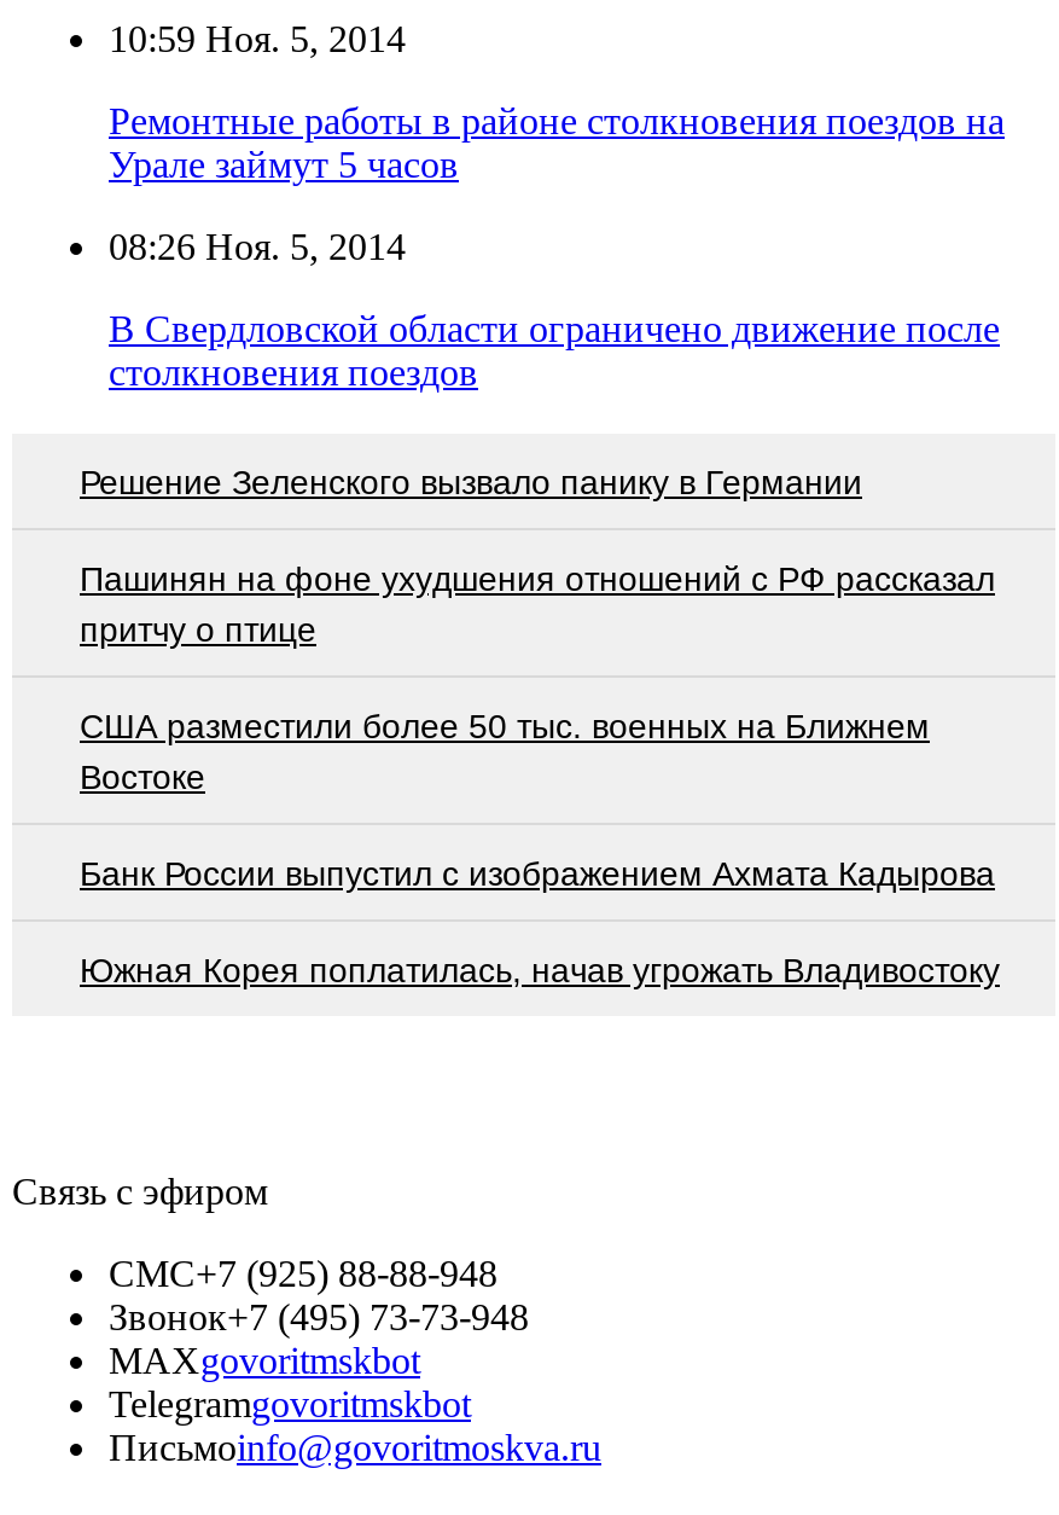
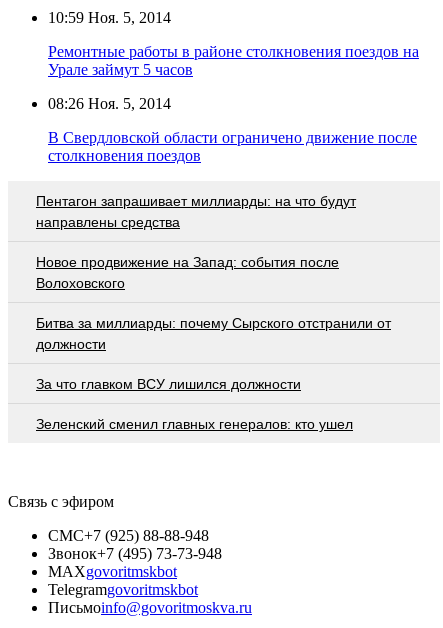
[80,462,862,500] Решение Зеленского вызвало панику в Германии -> [36,193,356,230] Пентагон запрашивает миллиарды: на что будут | направлены средства
[80,558,995,648] Пашинян на фоне ухудшения отношений с РФ рассказал | притчу о птице -> [36,254,339,291] Новое продвижение на Запад: события после | Волоховского
[80,706,930,795] США разместили более 50 тыс. военных на Ближнем | Востоке -> [36,315,391,352] Битва за миллиарды: почему Сырского отстранили от | должности
[80,853,995,892] Банк России выпустил c изображением Ахмата Кадырова -> [36,376,301,392] За что главком ВСУ лишился должности
[80,950,1000,988] Южная Корея поплатилась, начав угрожать Владивостоку -> [36,416,353,432] Зеленский сменил главных генералов: кто ушел

